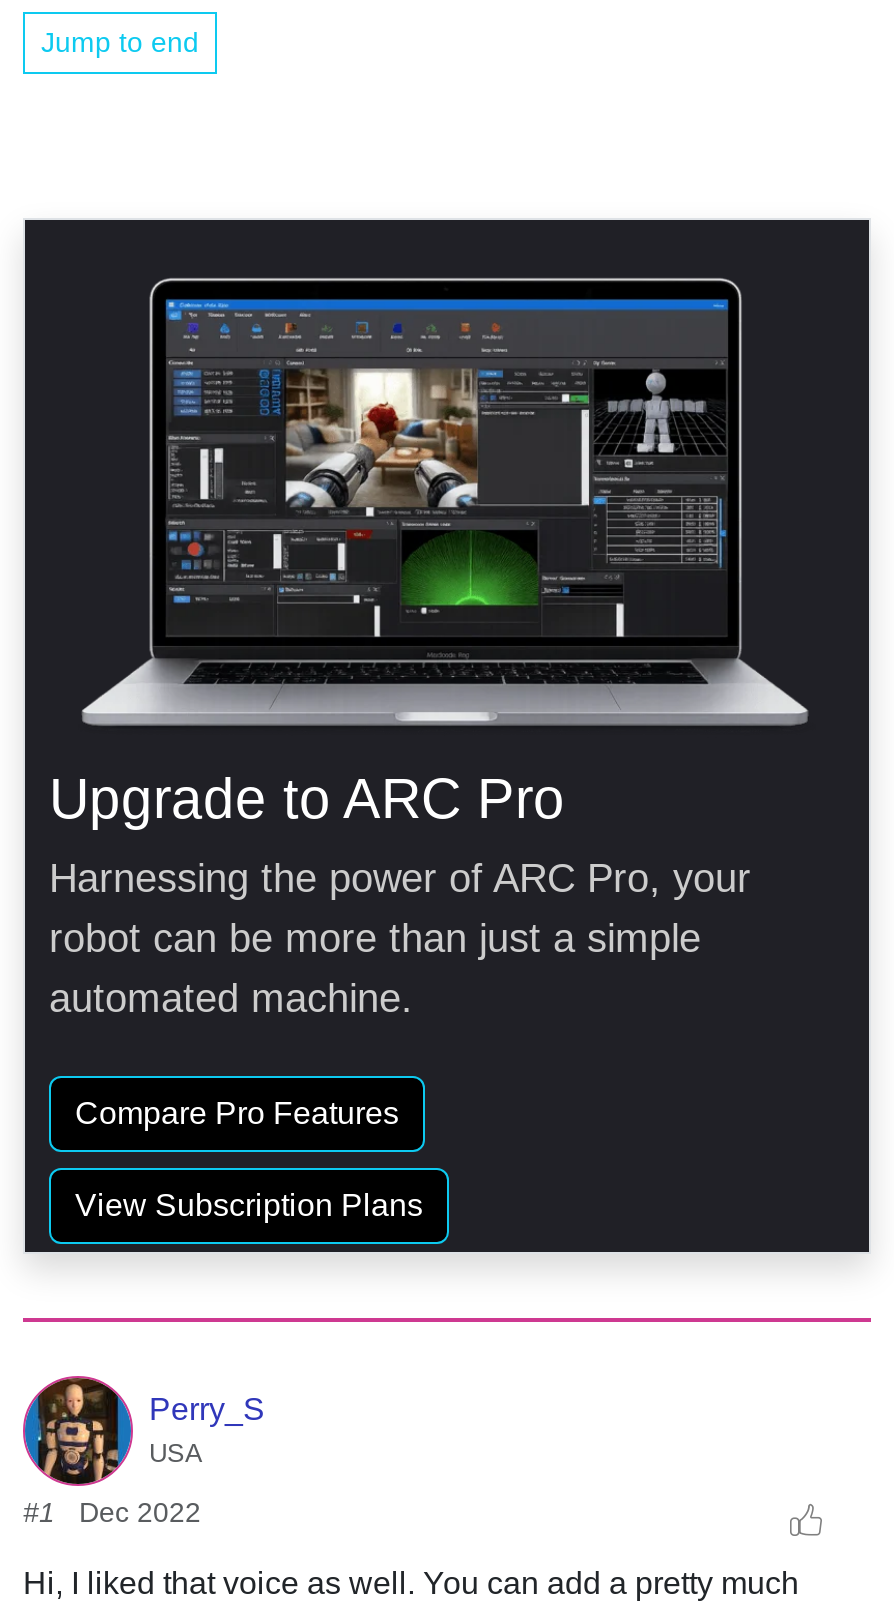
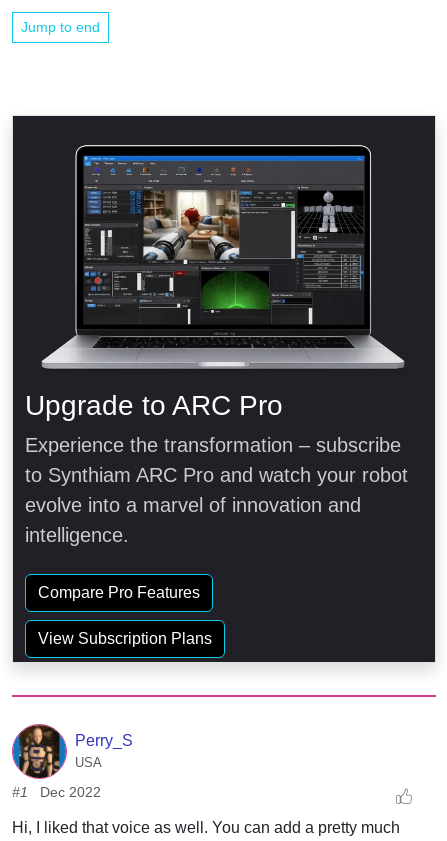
[49,857,751,1021] Harnessing the power of ARC Pro, your | robot can be more than just a simple | automated machine. -> [25,434,408,546] Experience the transformation – subscribe | to Synthiam ARC Pro and watch your robot | evolve into a marvel of innovation and | intelligence.

